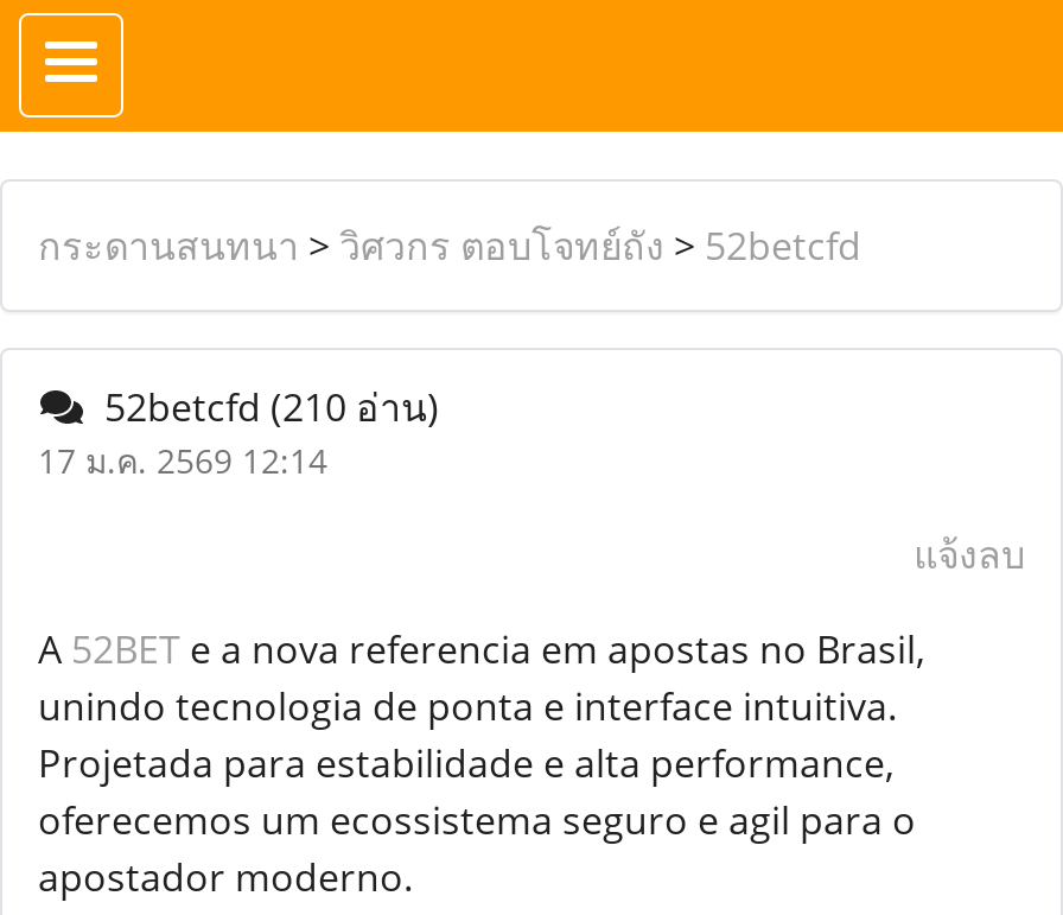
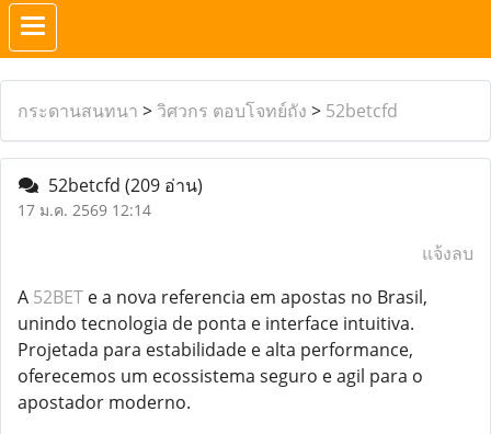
[85,381,439,433] 52betcfd (210 อ่าน) -> [39,173,203,197] 52betcfd (209 อ่าน)

